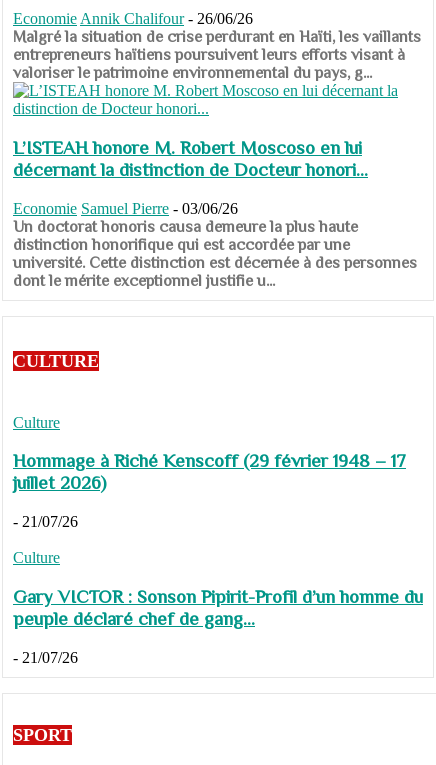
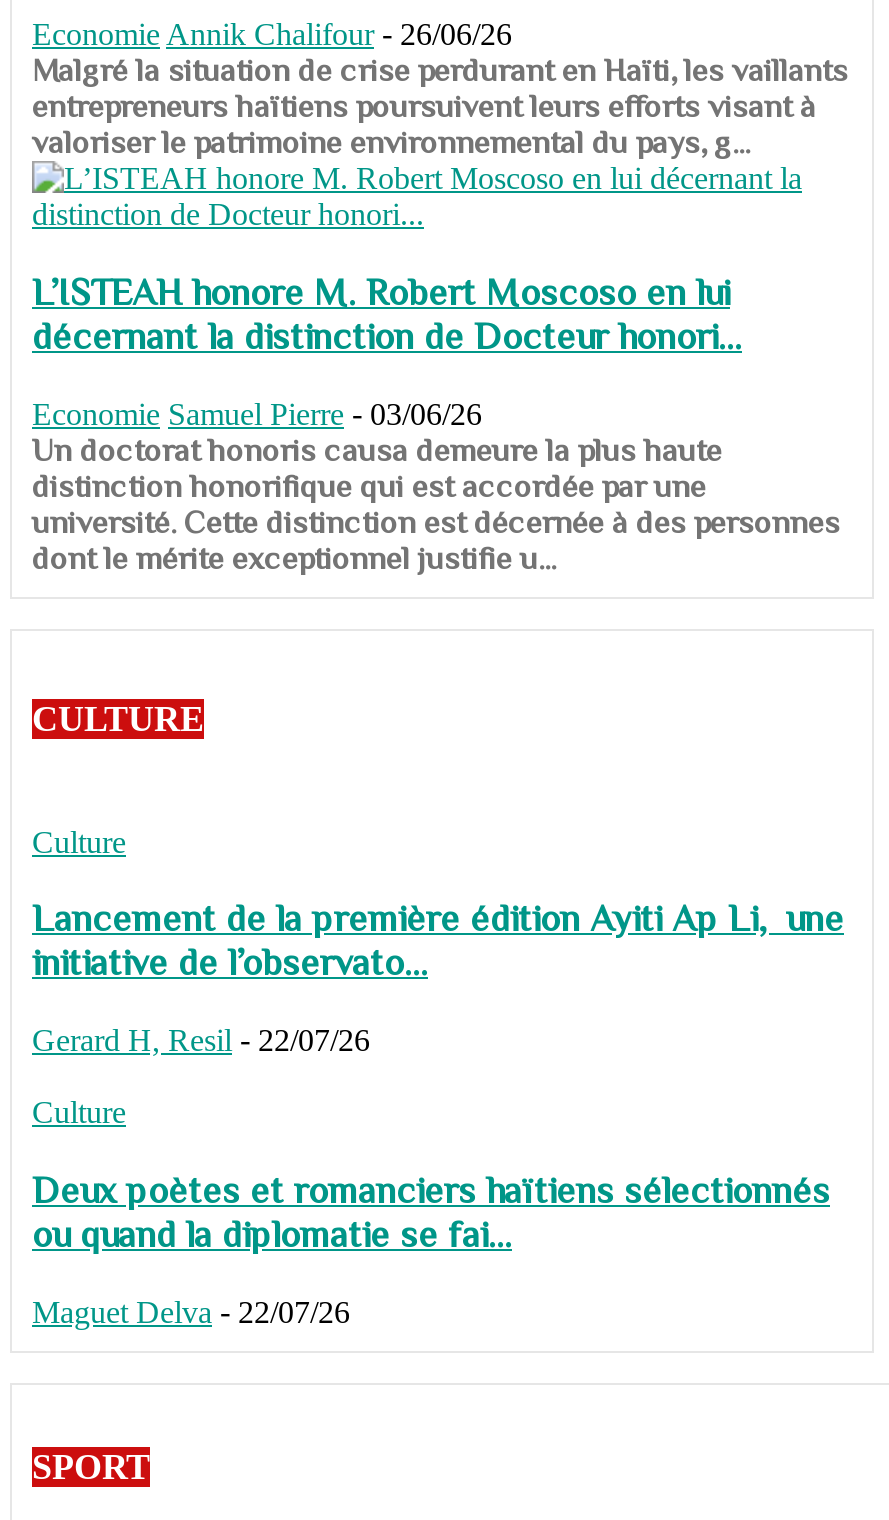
[13,450,406,493] Hommage à Riché Kenscoff (29 février 1948 – 17 | juillet 2026) -> [32,898,844,984] Lancement de la première édition Ayiti Ap Li, une | initiative de l’observato...
[13,513,78,530] - 21/07/26 -> [32,1023,370,1057] Gerard H, Resil - 22/07/26
[13,586,423,629] Gary VICTOR : Sonson Pipirit-Profil d’un homme du | peuple déclaré chef de gang... -> [32,1169,830,1255] Deux poètes et romanciers haïtiens sélectionnés | ou quand la diplomatie se fai...
[13,649,78,666] - 21/07/26 -> [32,1294,350,1328] Maguet Delva - 22/07/26

